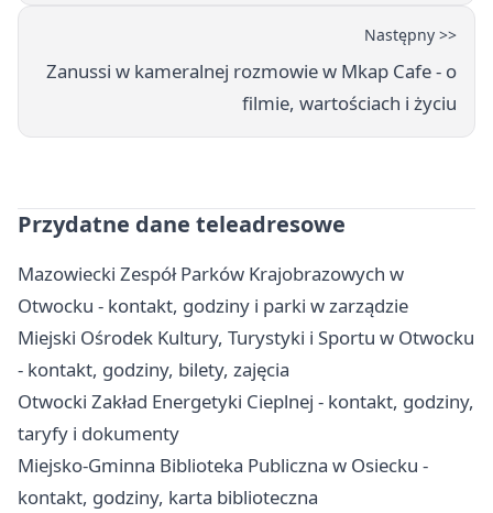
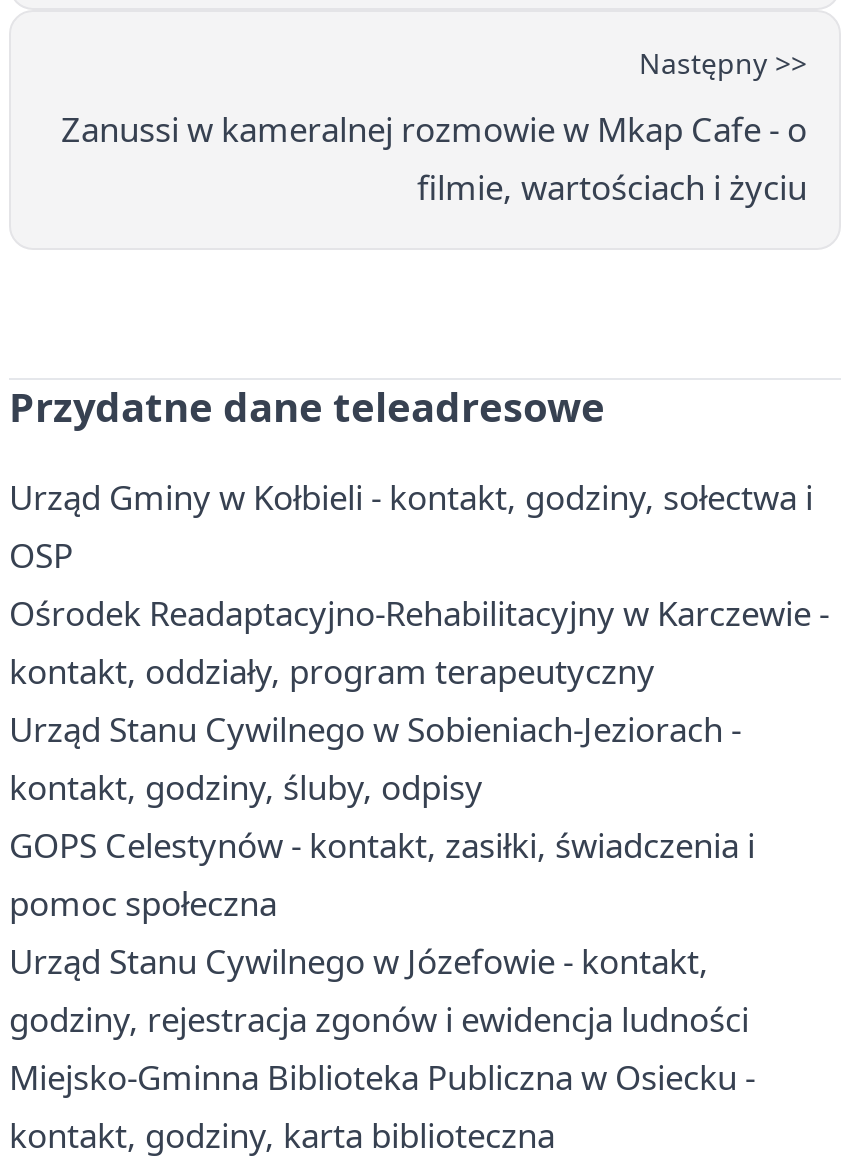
[18,261,474,446] Mazowiecki Zespół Parków Krajobrazowych w | Otwocku - kontakt, godziny i parki w zarządzie | Miejski Ośrodek Kultury, Turystyki i Sportu w Otwocku | - kontakt, godziny, bilety, zajęcia | Otwocki Zakład Energetyki Cieplnej - kontakt, godziny, | taryfy i dokumenty -> [9,474,829,1042] Urząd Gminy w Kołbieli - kontakt, godziny, sołectwa i | OSP | Ośrodek Readaptacyjno-Rehabilitacyjny w Karczewie - | kontakt, oddziały, program terapeutyczny | Urząd Stanu Cywilnego w Sobieniach-Jeziorach - | kontakt, godziny, śluby, odpisy | GOPS Celestynów - kontakt, zasiłki, świadczenia i | pomoc społeczna | Urząd Stanu Cywilnego w Józefowie - kontakt, | godziny, rejestracja zgonów i ewidencja ludności

